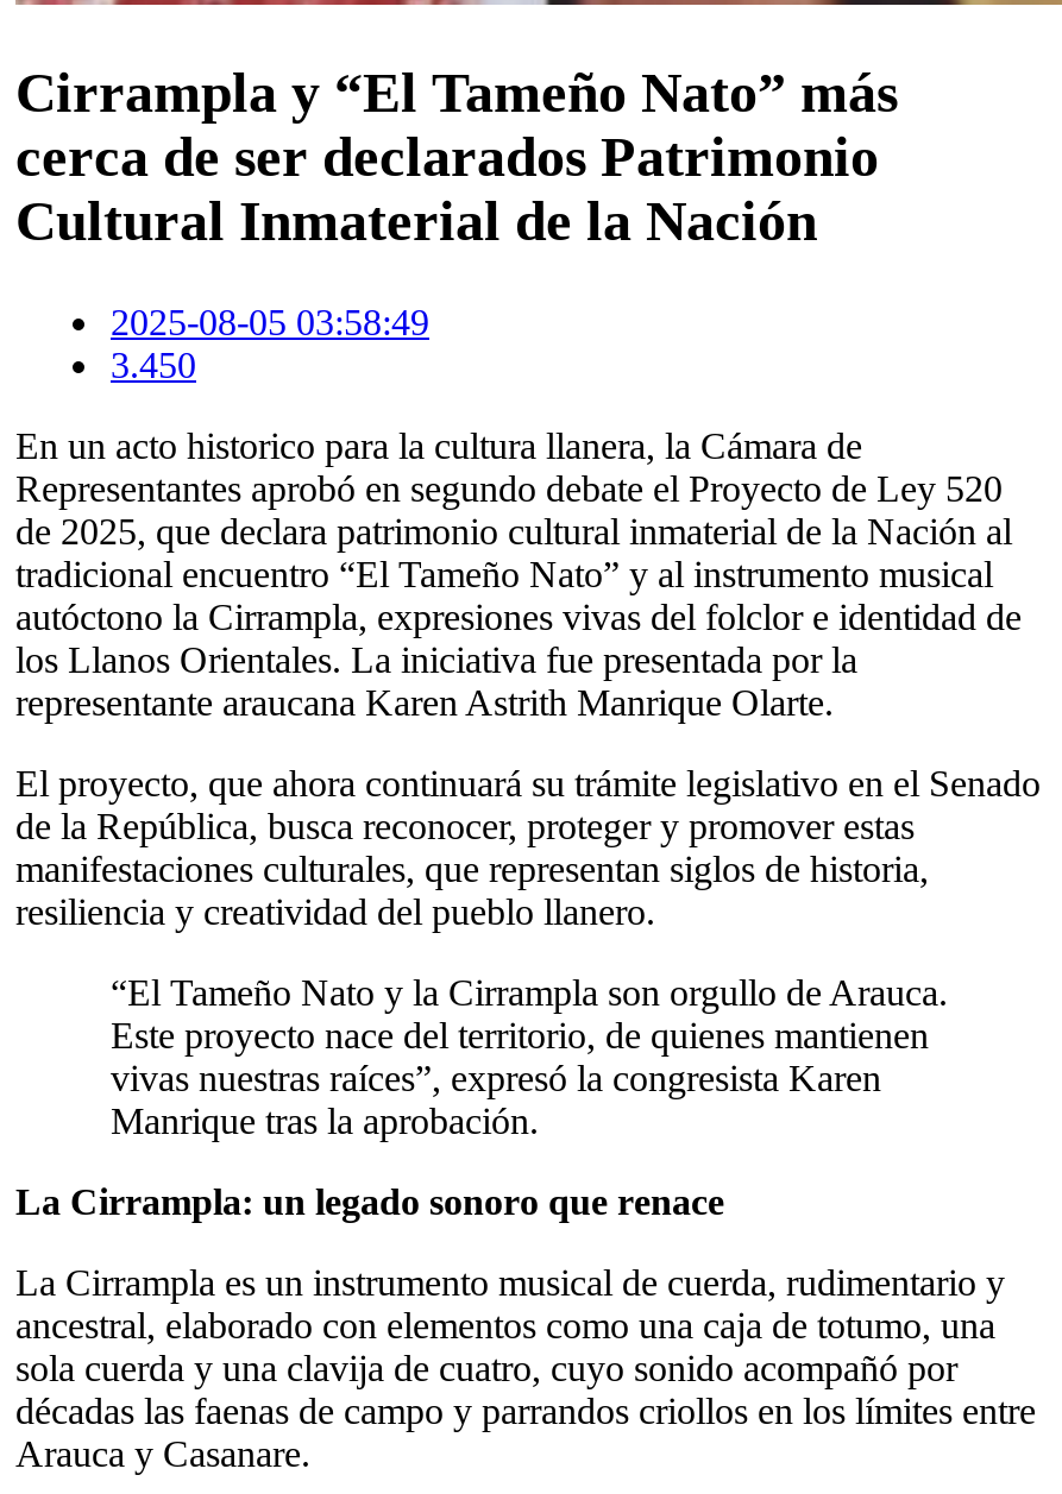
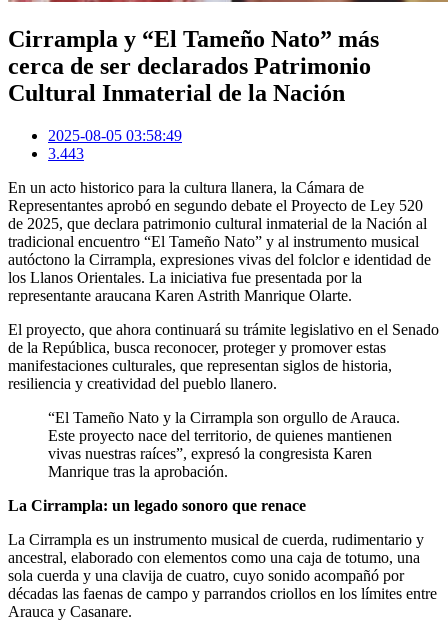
[111,344,196,384] 3.450 -> [48,145,84,162] 3.443

